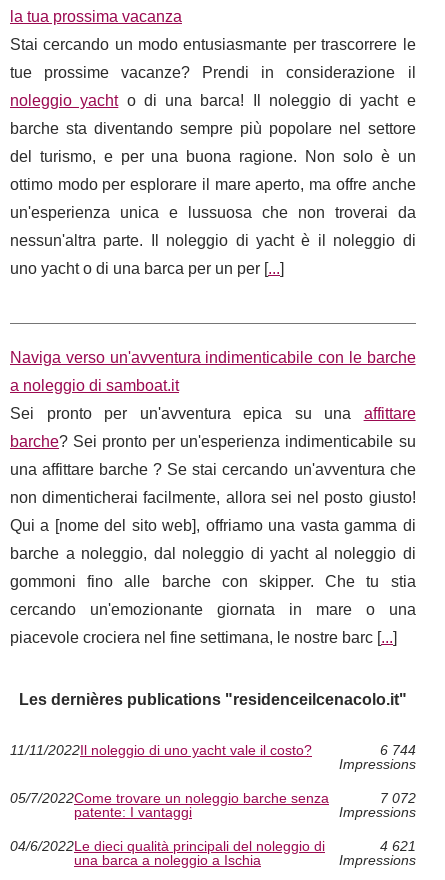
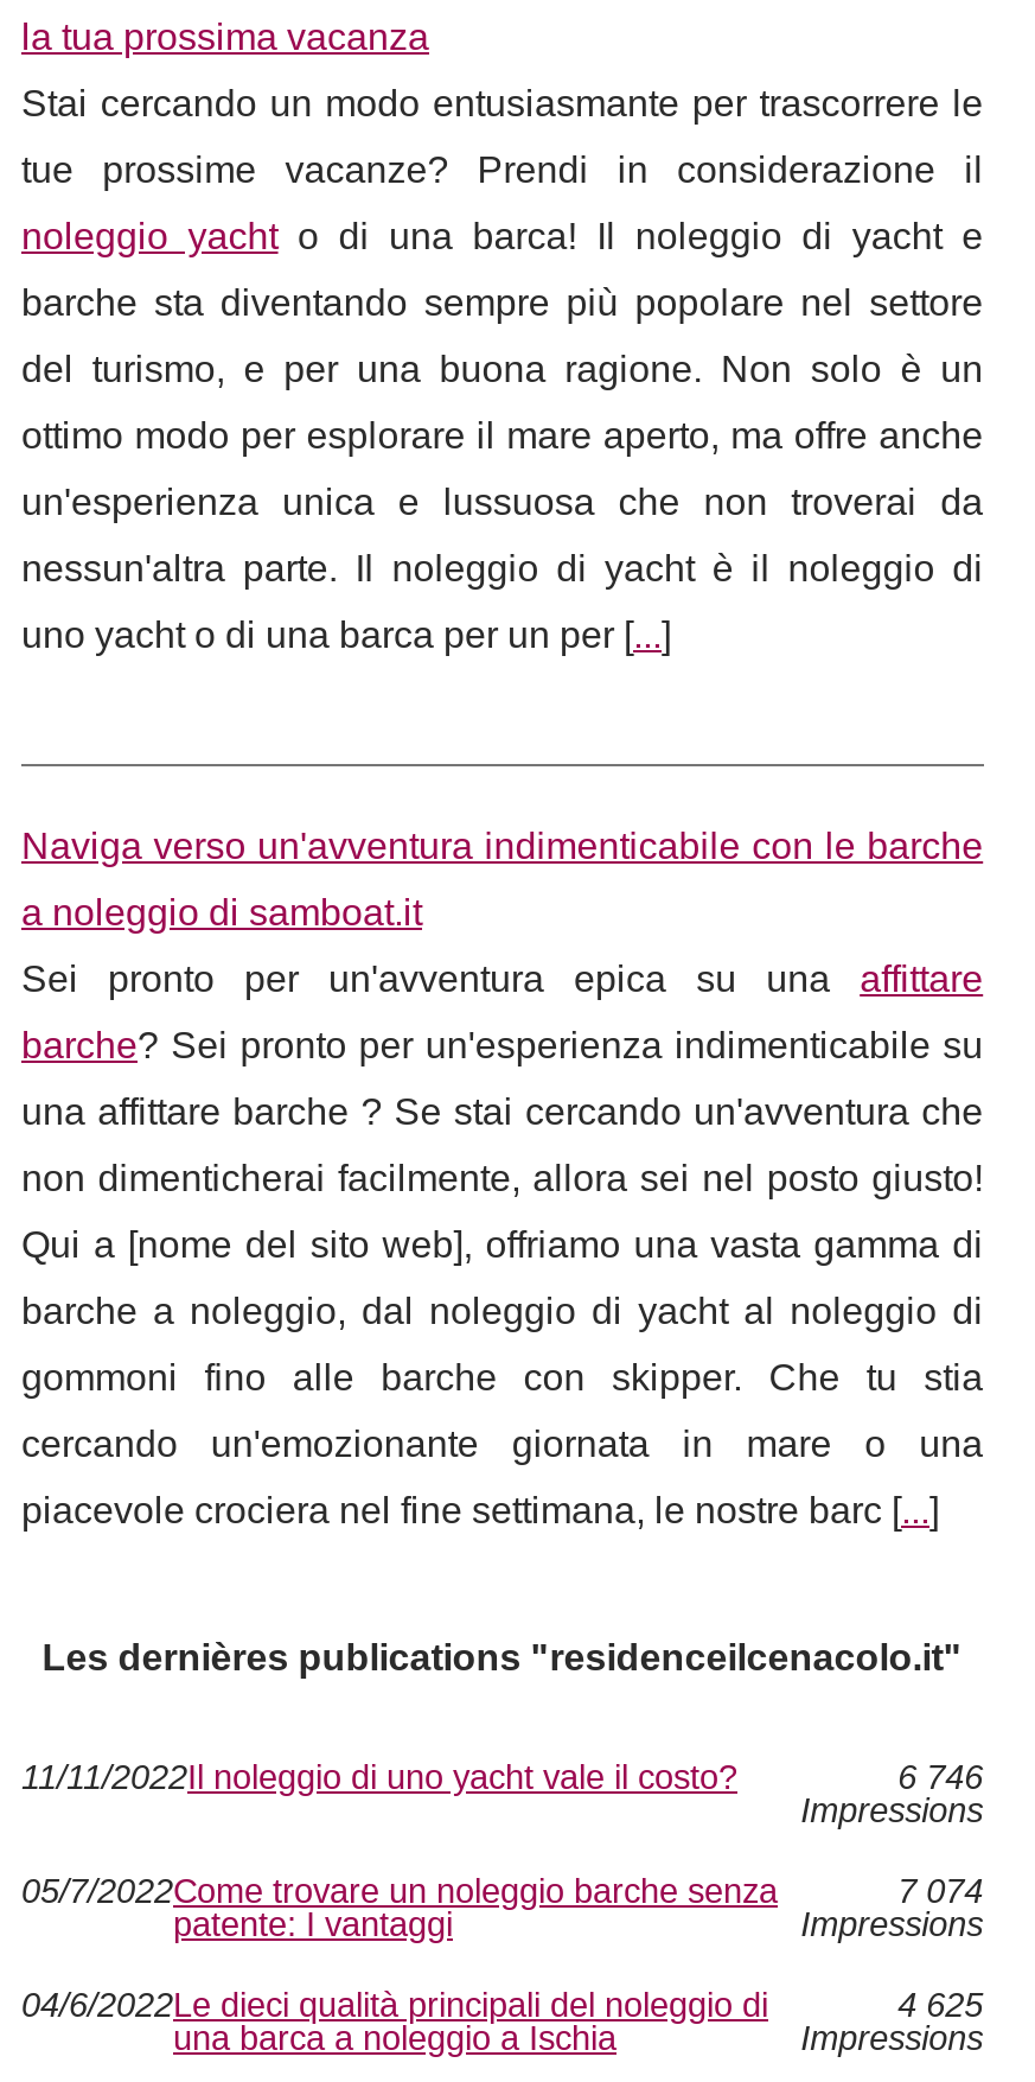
[380,742,416,758] 6 744 -> [898,1757,983,1795] 6 746
[380,790,416,806] 7 072 -> [898,1871,983,1909] 7 074
[380,838,416,854] 4 621 -> [898,1985,983,2023] 4 625

